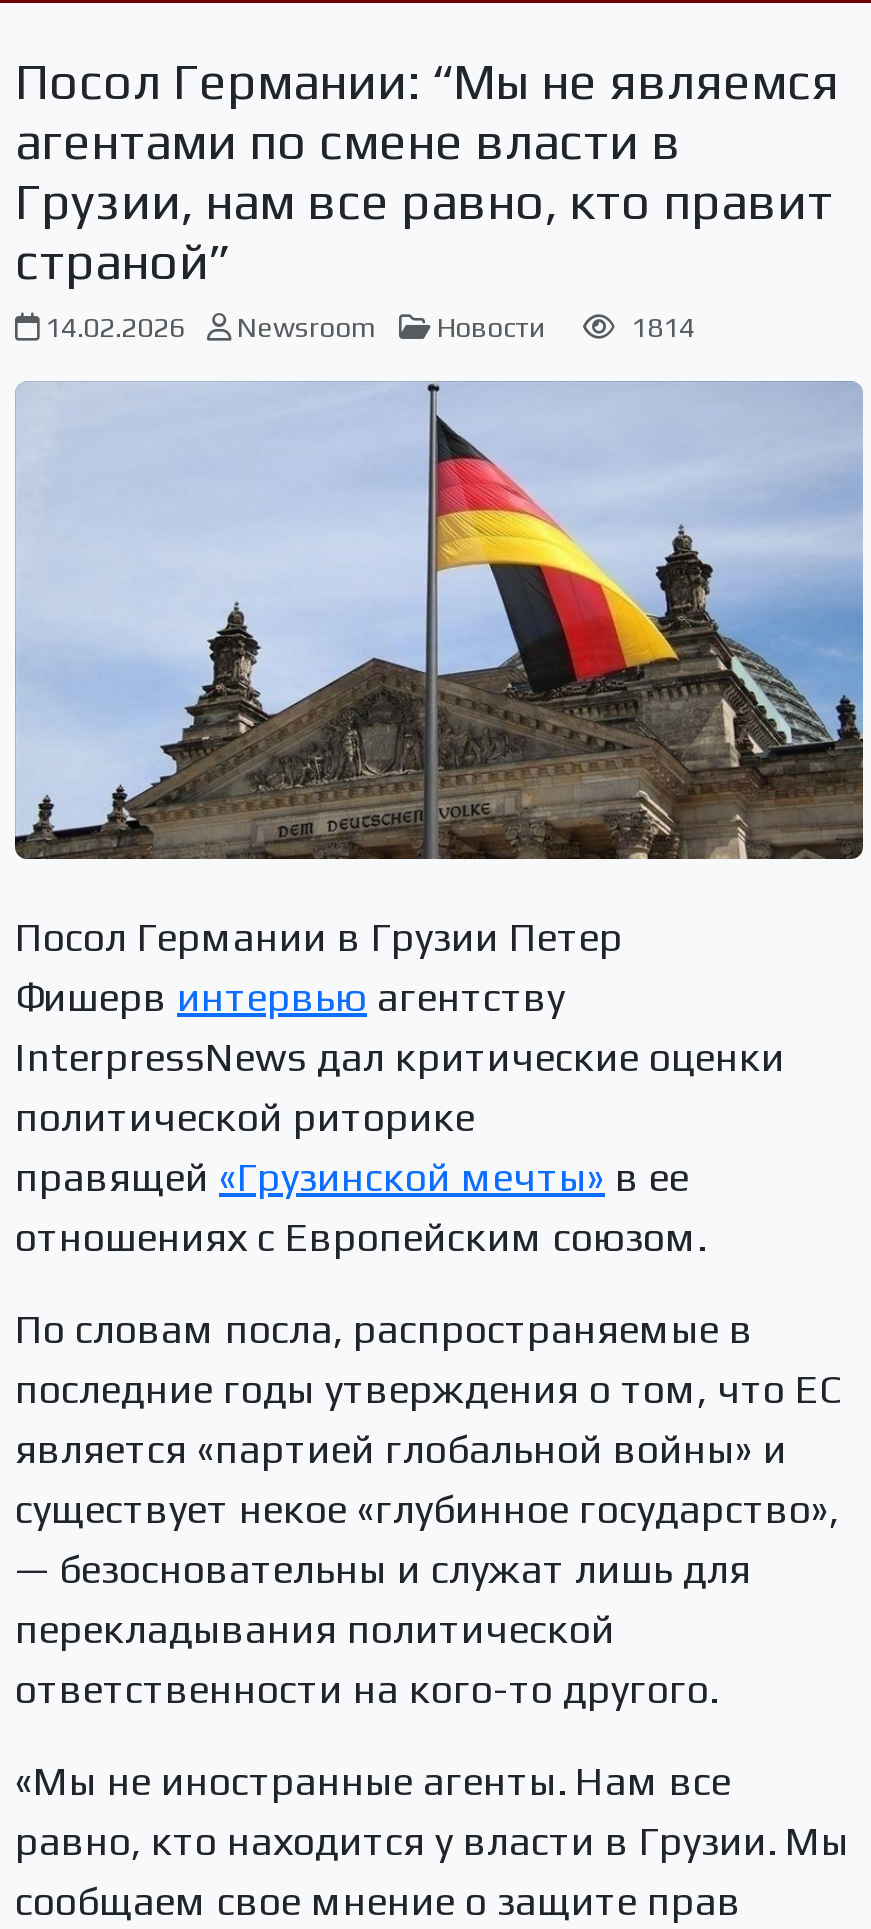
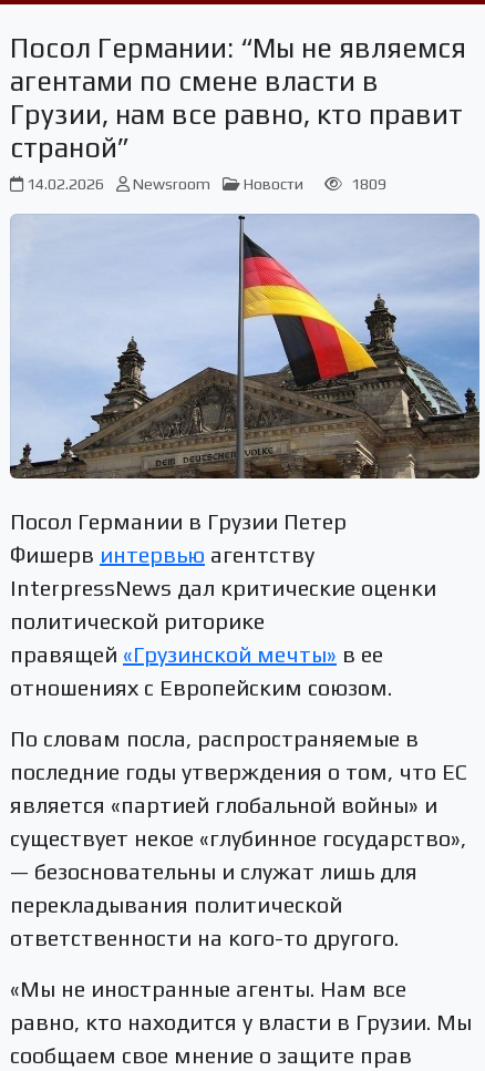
[631,311,695,343] 1814 -> [351,175,386,193] 1809

